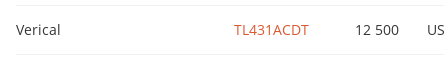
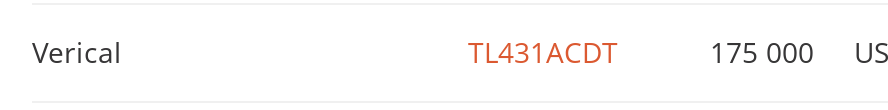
[355,20,399,39] 12 500 -> [710,32,814,70] 175 000

